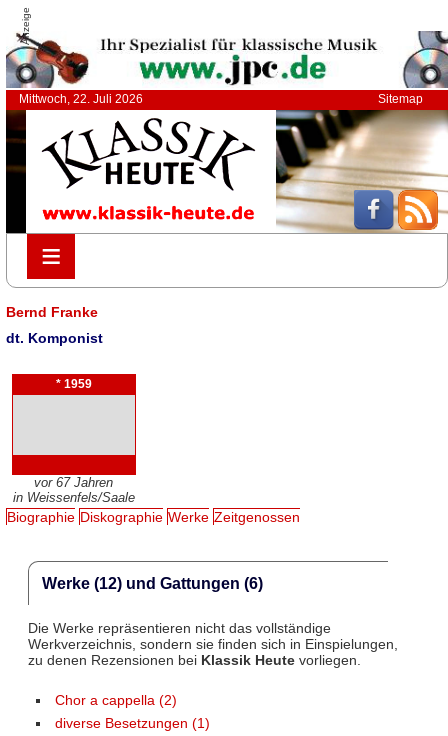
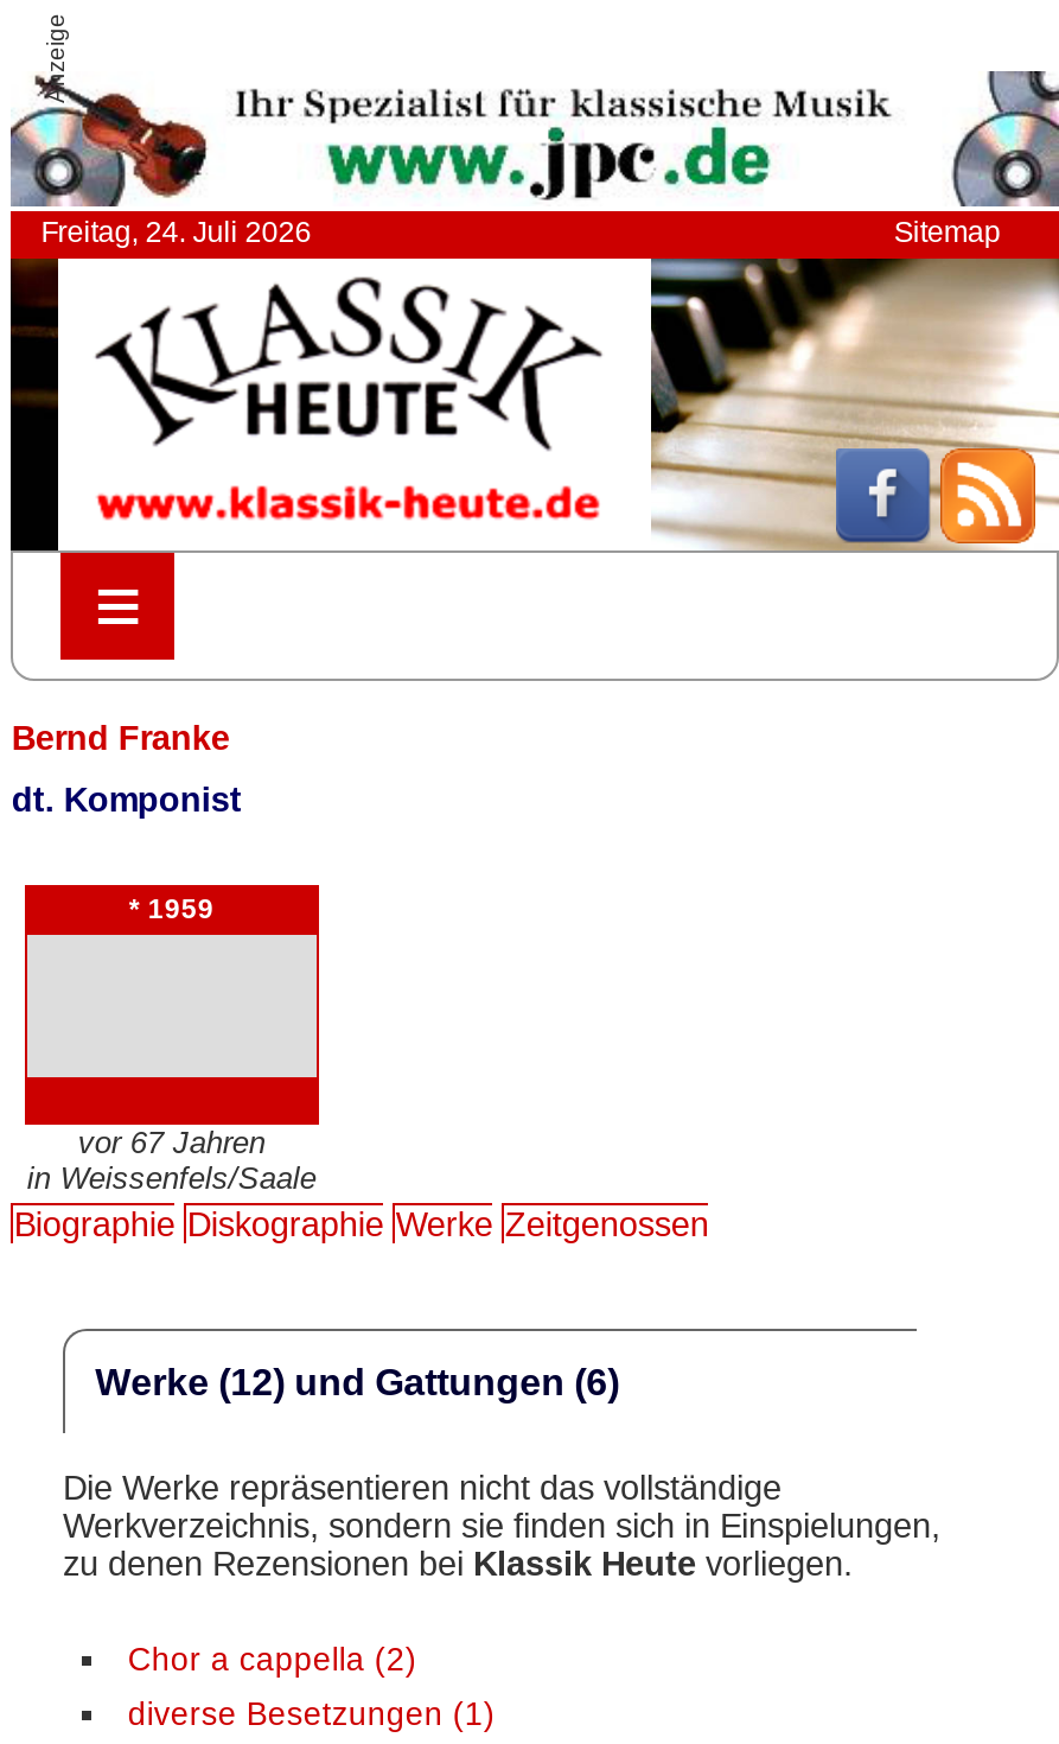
[19,92,143,106] Mittwoch, 22. Juli 2026 -> [41,216,311,249] Freitag, 24. Juli 2026

